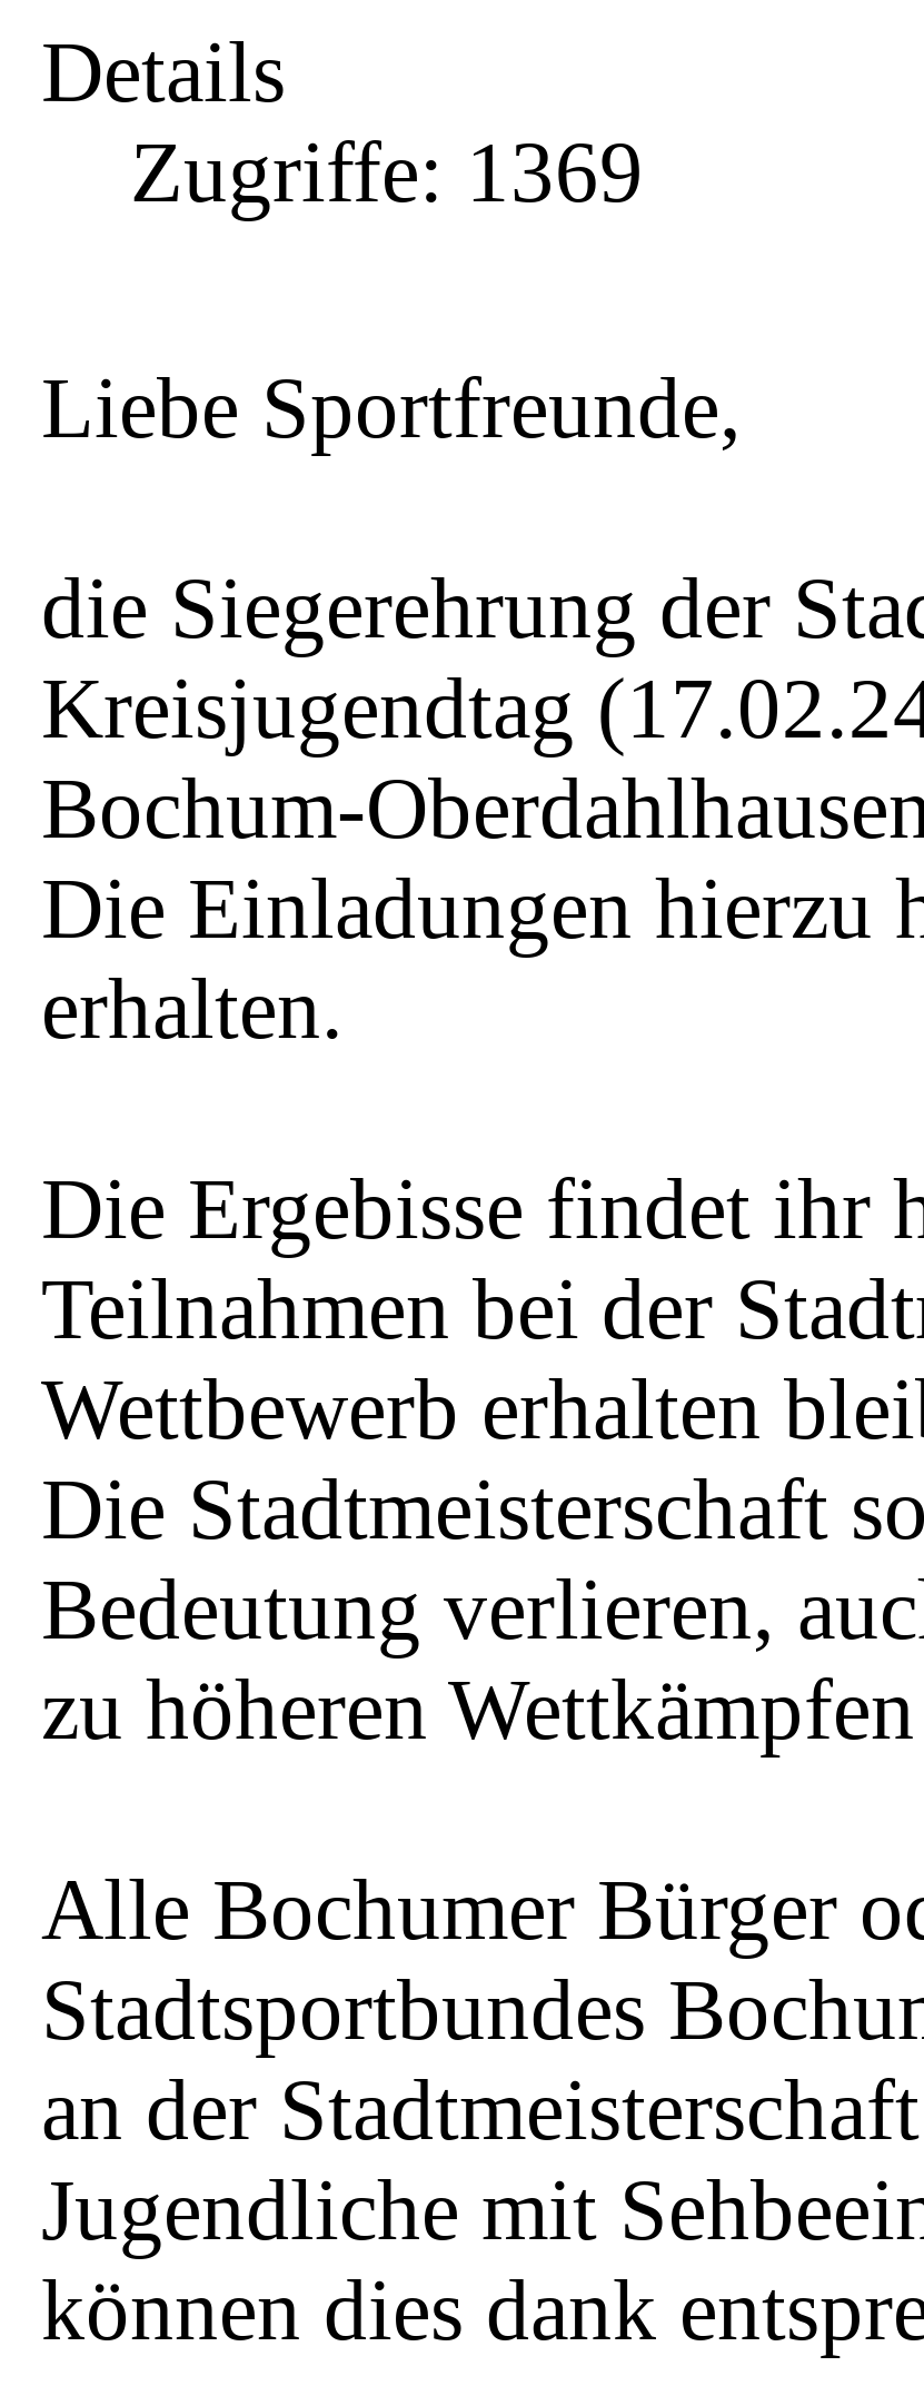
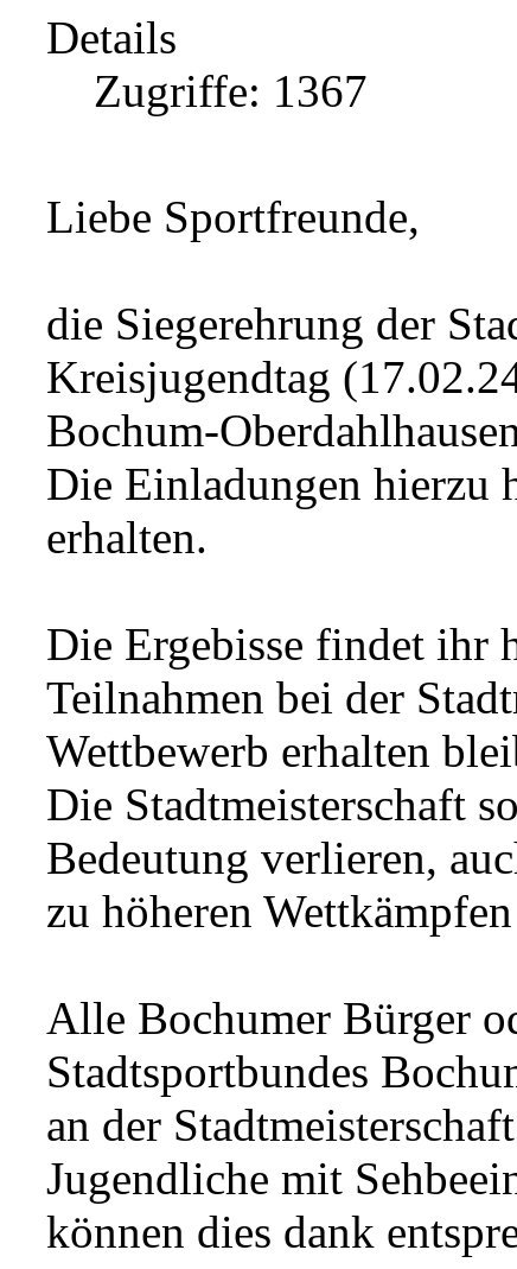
[130,124,644,220] Zugriffe: 1369 -> [94,66,368,117] Zugriffe: 1367

